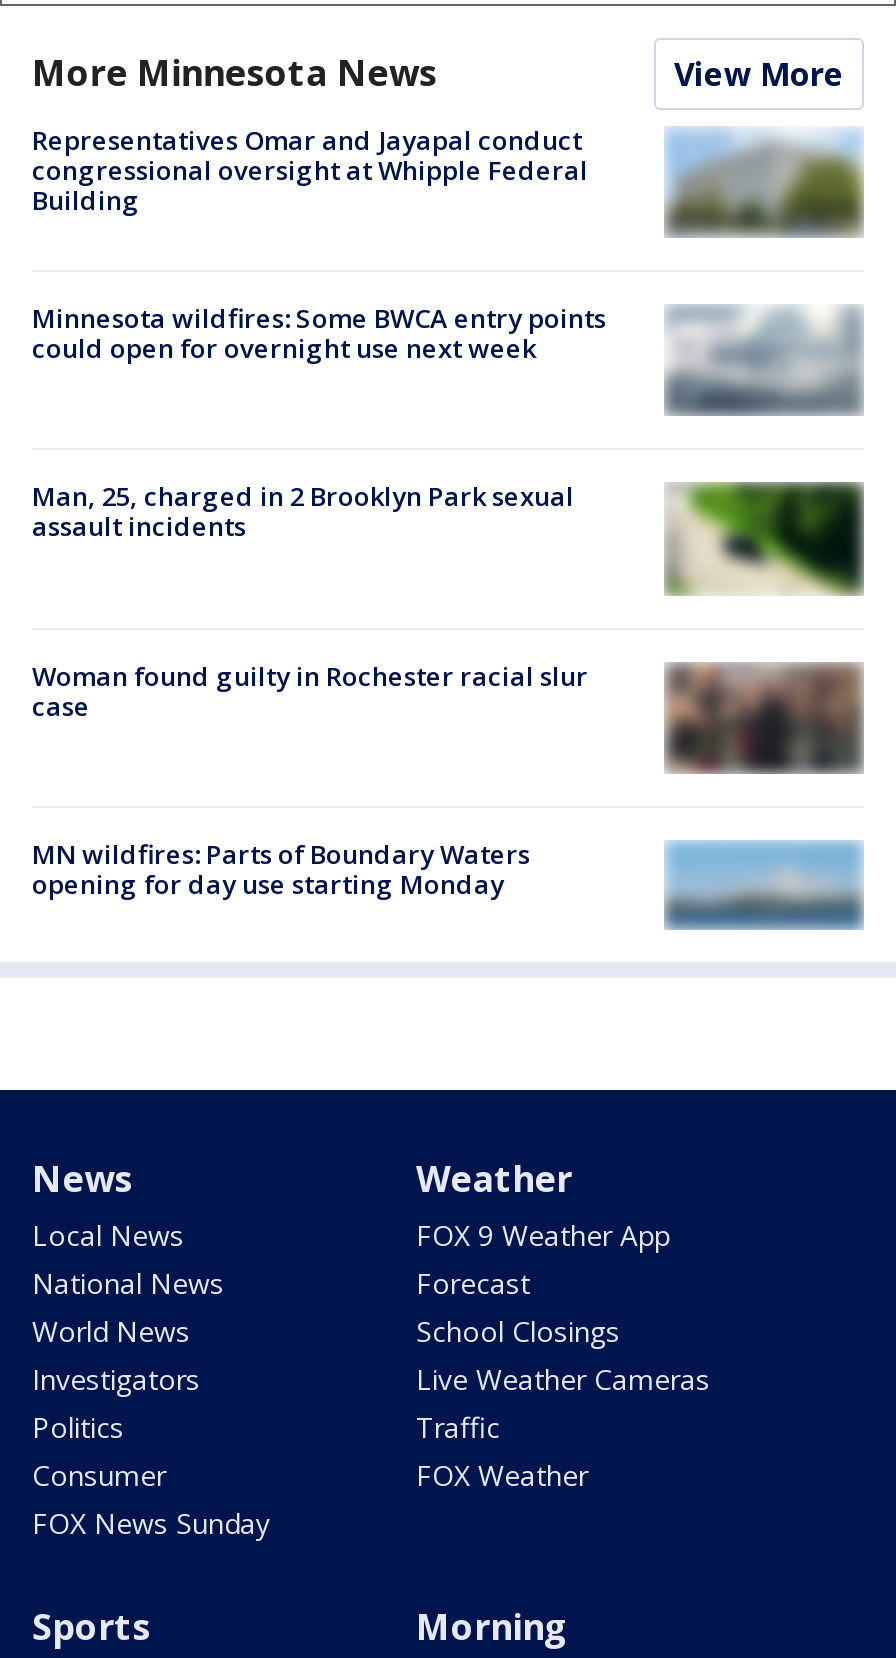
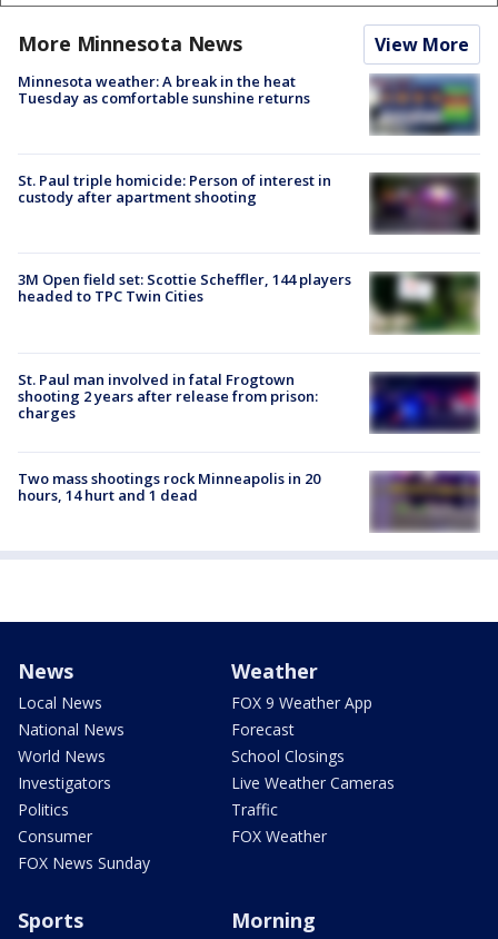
[32,122,588,218] Representatives Omar and Jayapal conduct | congressional oversight at Whipple Federal | Building -> [18,71,310,108] Minnesota weather: A break in the heat | Tuesday as comfortable sunshine returns
[666,128,862,238] [image] -> [369,73,479,134] [image]
[32,300,862,412] [image] | Minnesota wildfires: Some BWCA entry points | could open for overnight use next week -> [18,170,480,233] [image] | St. Paul triple homicide: Person of interest in | custody after apartment shooting
[32,479,574,545] Man, 25, charged in 2 Brooklyn Park sexual | assault incidents -> [18,270,351,306] 3M Open field set: Scottie Scheffler, 144 players | headed to TPC Twin Cities
[666,482,864,594] [image] -> [369,271,480,335] [image]
[32,657,588,723] Woman found guilty in Rochester racial slur | case -> [18,369,318,422] St. Paul man involved in fatal Frogtown | shooting 2 years after release from prison: | charges
[664,662,860,774] [image] -> [369,372,479,434] [image]
[32,836,530,902] MN wildfires: Parts of Boundary Waters | opening for day use starting Monday -> [18,468,320,505] Two mass shootings rock Minneapolis in 20 | hours, 14 hurt and 1 dead
[666,840,862,928] [image] -> [369,471,480,532] [image]

